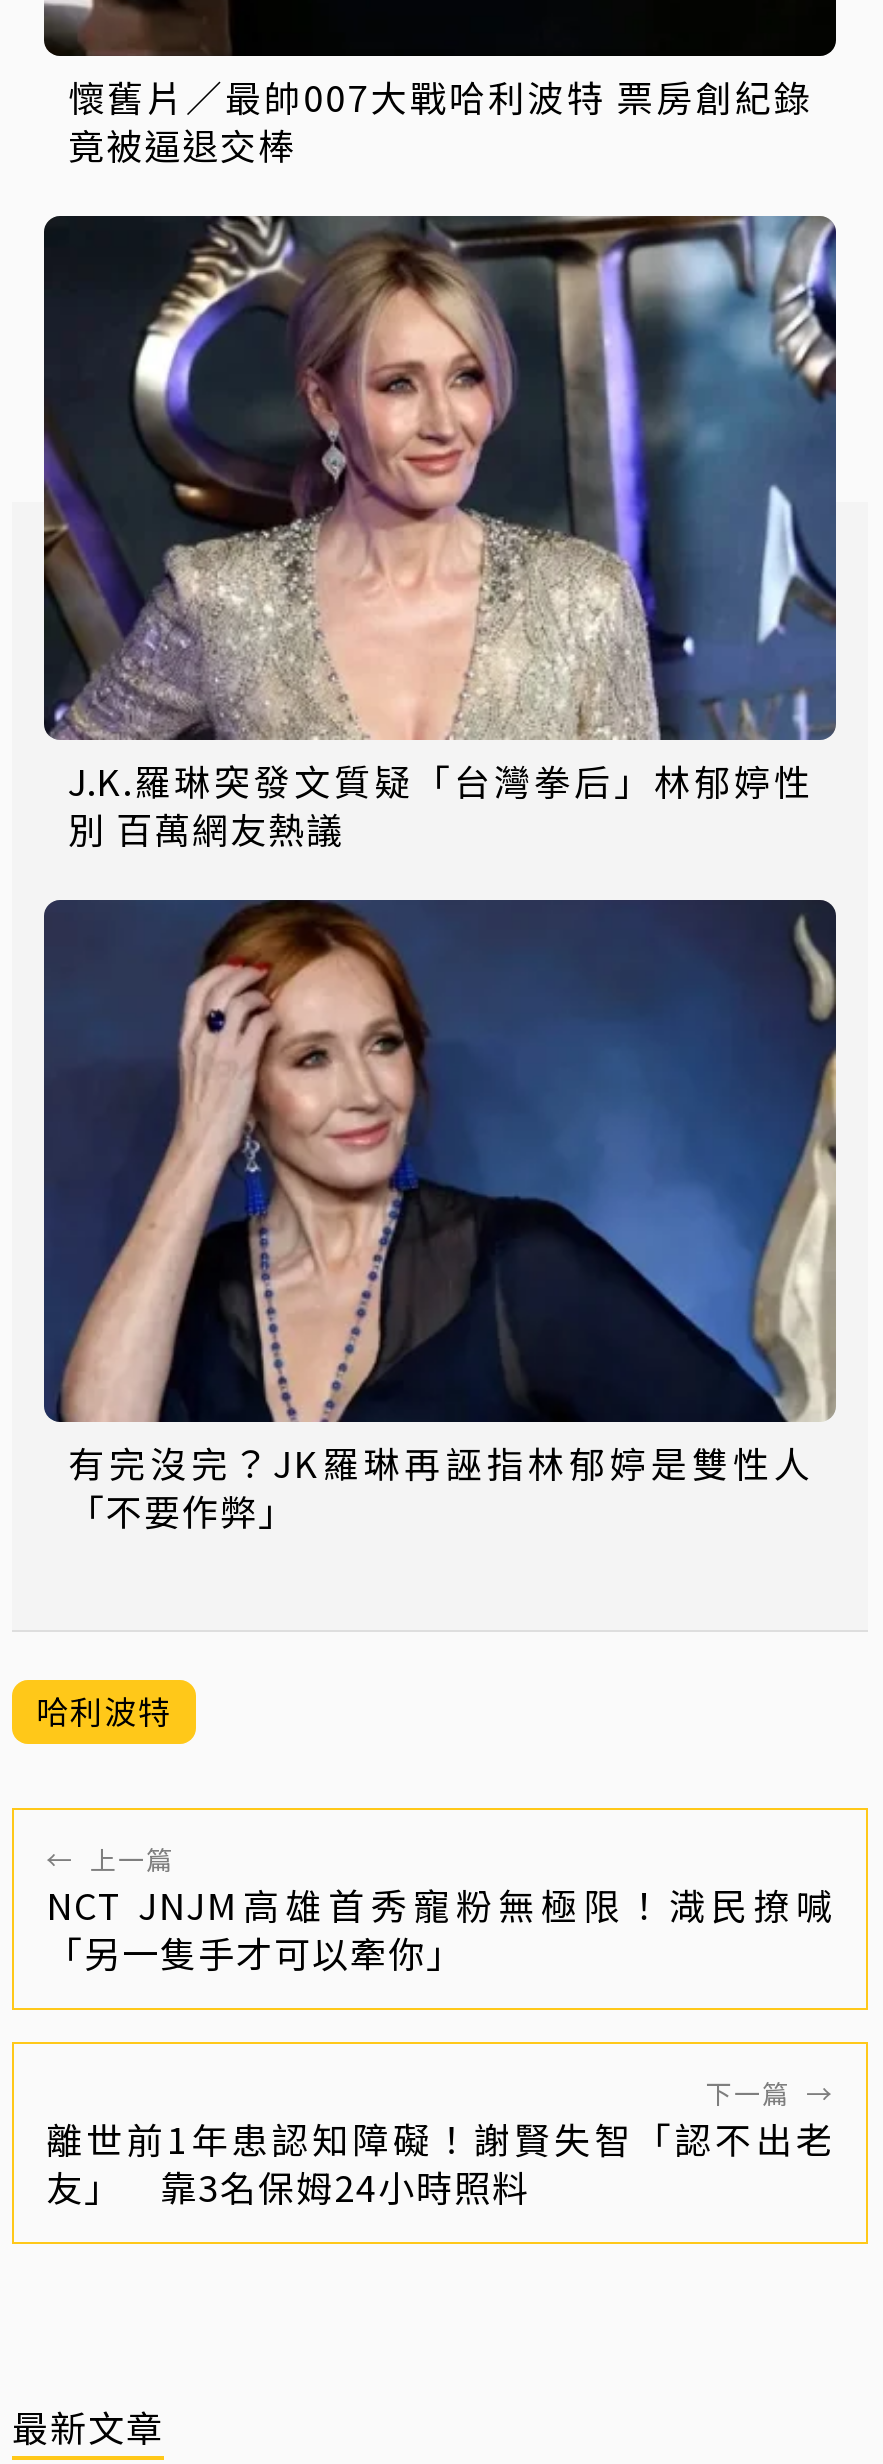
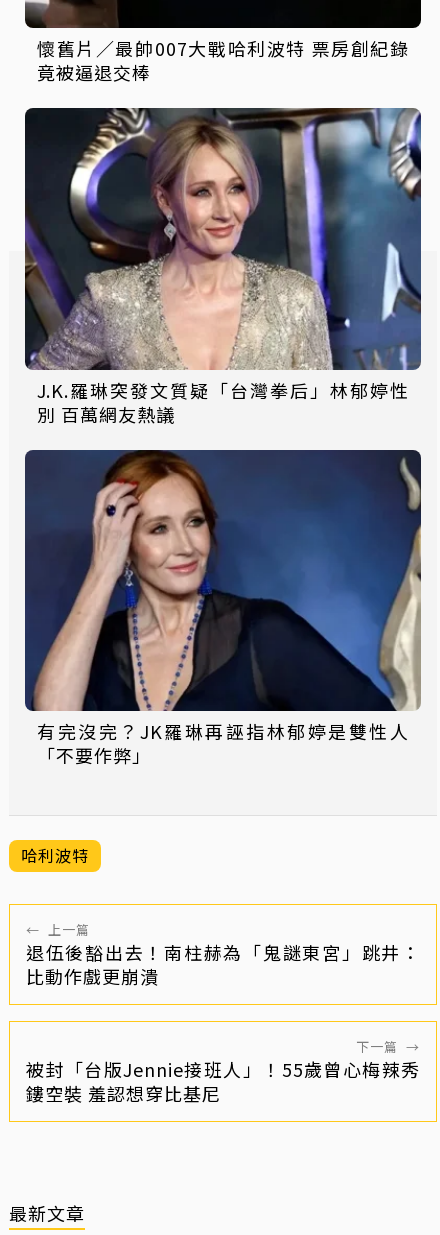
[46,1878,834,1978] NCT JNJM高雄首秀寵粉無極限！渽民撩喊 | 「另一隻手才可以牽你」 -> [26,939,420,989] 退伍後豁出去！南柱赫為「鬼謎東宮」跳井： | 比動作戲更崩潰
[46,2112,834,2212] 離世前1年患認知障礙！謝賢失智「認不出老 | 友」 靠3名保姆24小時照料 -> [26,1056,420,1106] 被封「台版Jennie接班人」！55歲曾心梅辣秀 | 鏤空裝 羞認想穿比基尼

